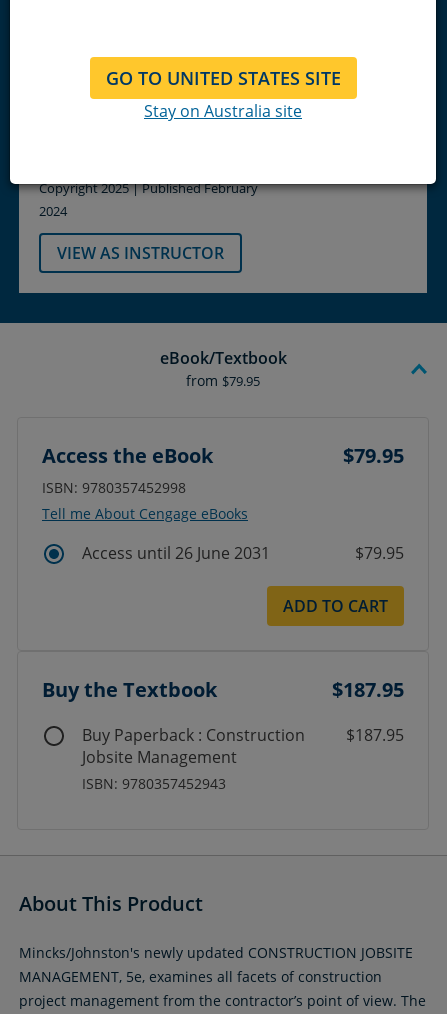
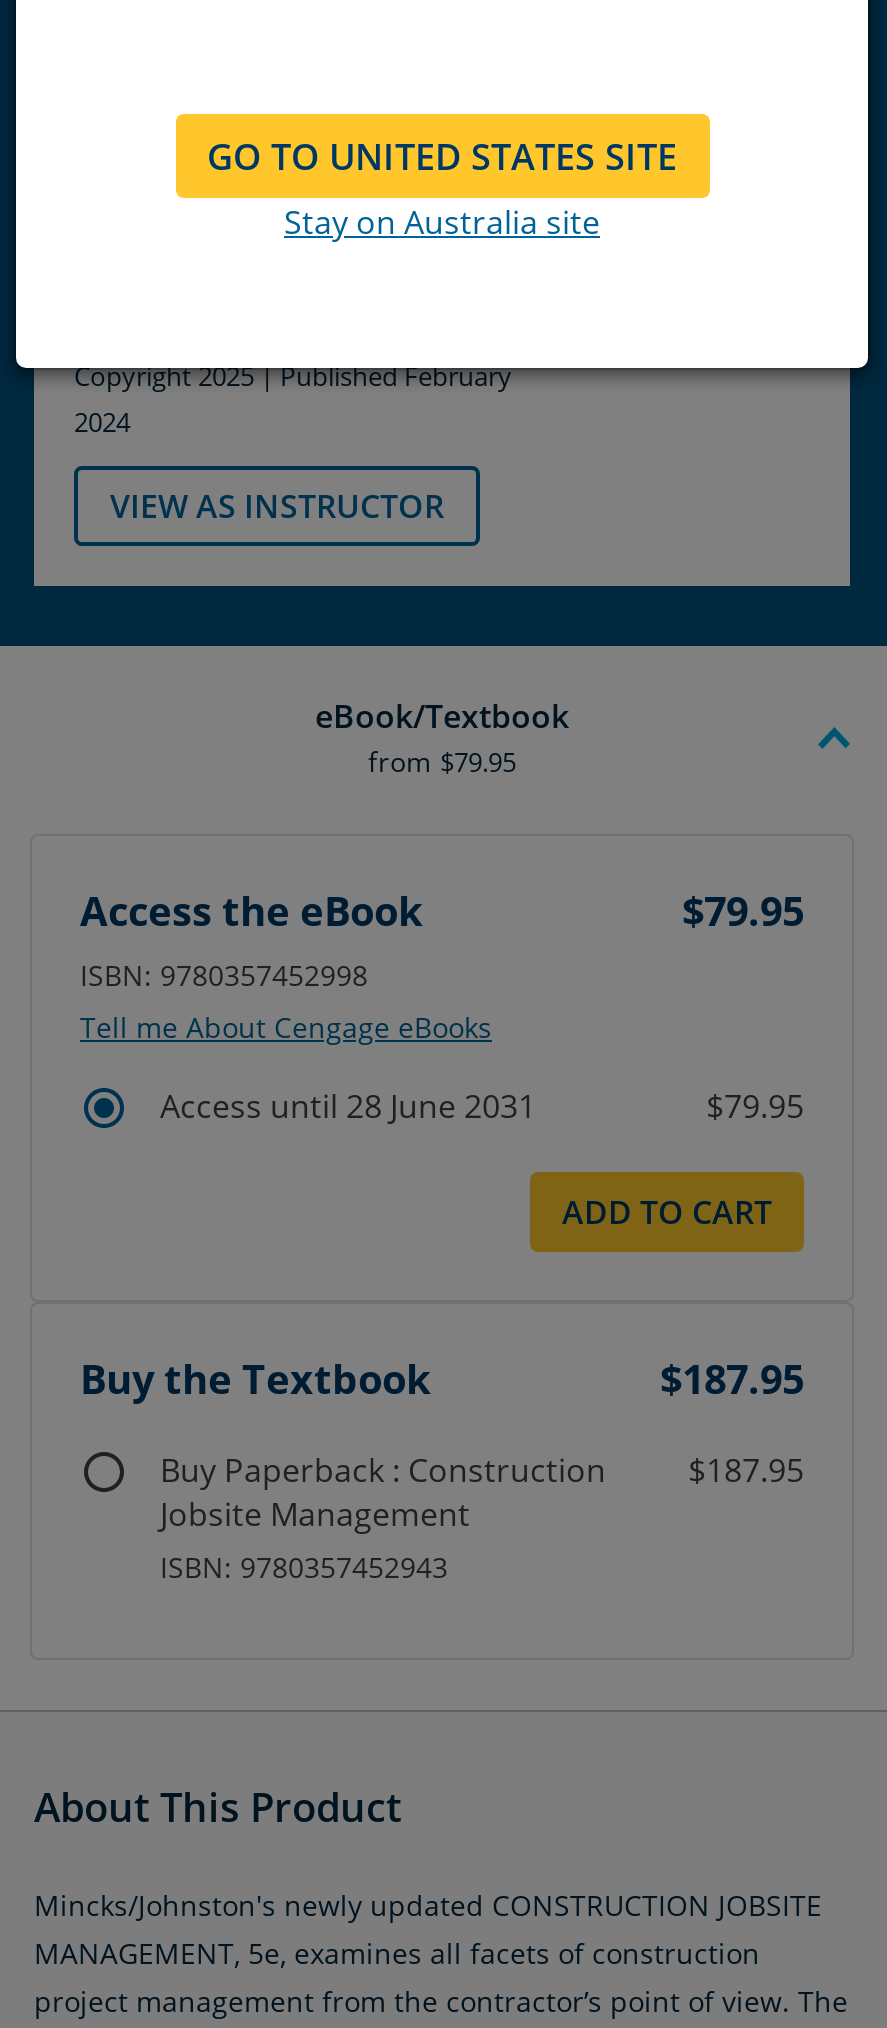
[82,542,270,564] Access until 26 June 2031 -> [160,1083,536,1127] Access until 28 June 2031

